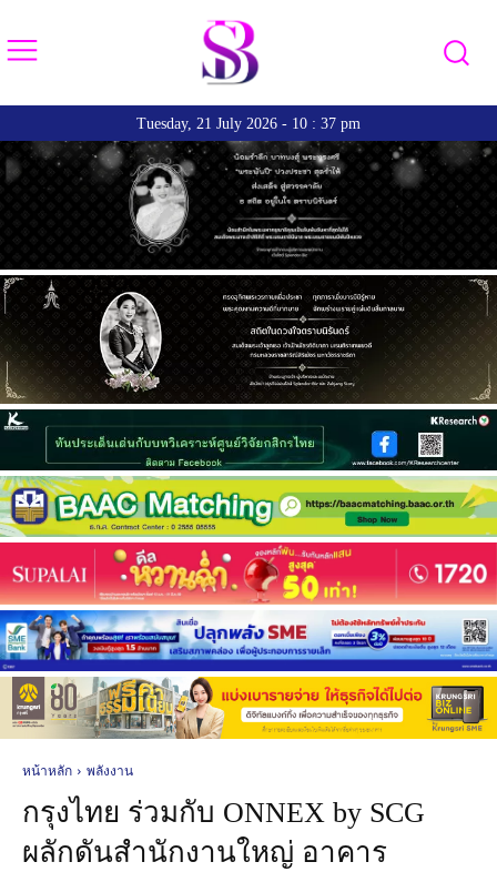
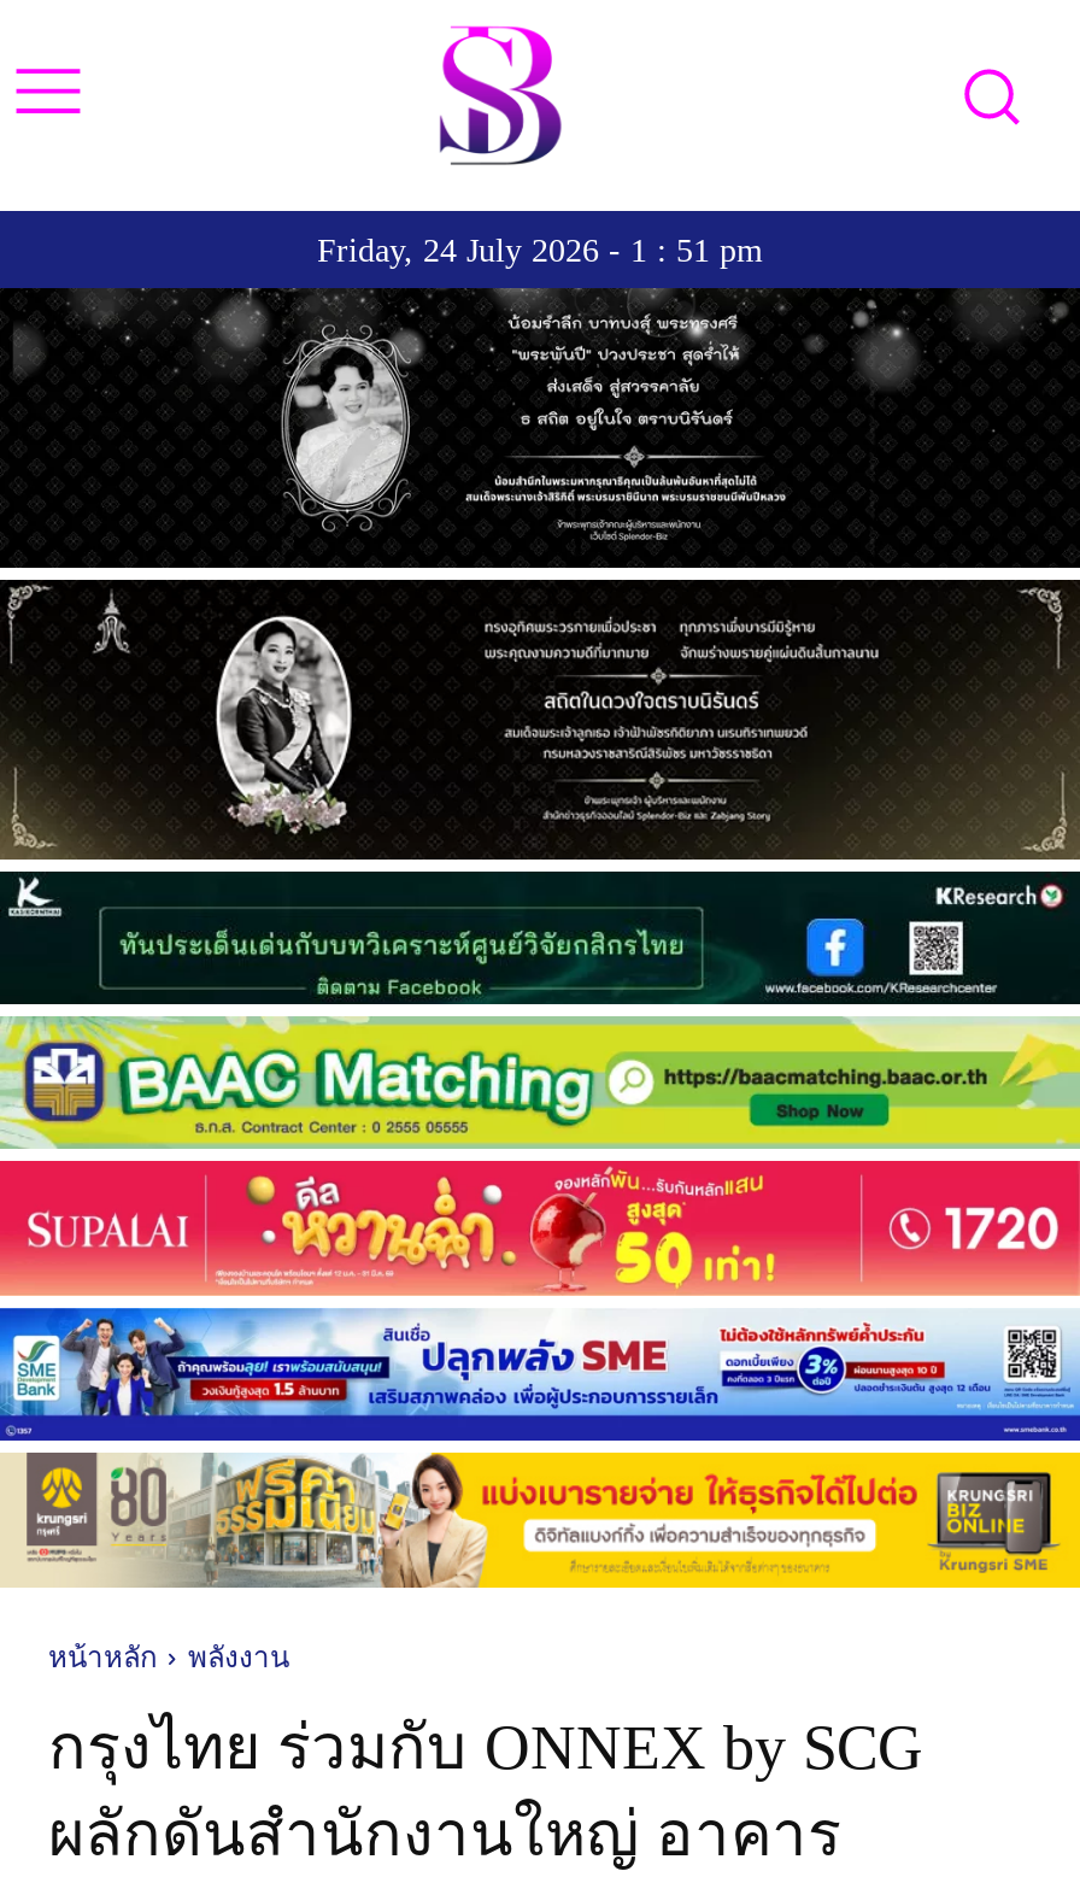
[136,116,361,133] Tuesday, 21 July 2026 - 10 : 37 pm -> [317,234,763,270] Friday, 24 July 2026 - 1 : 51 pm

